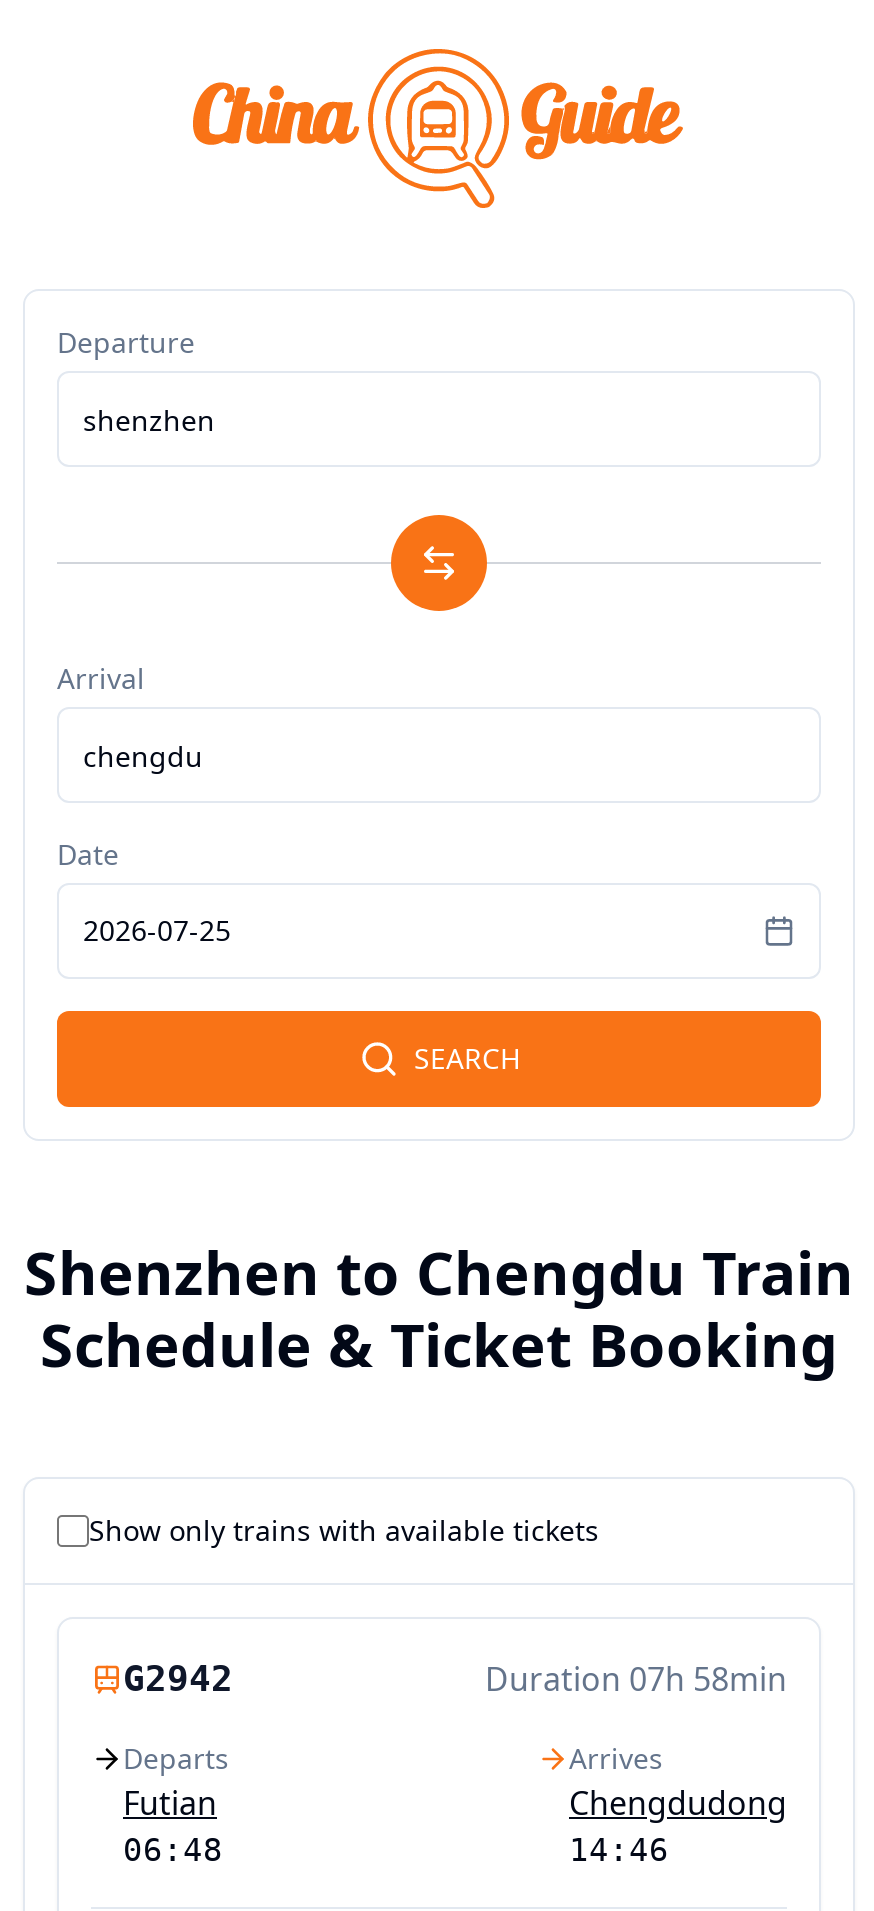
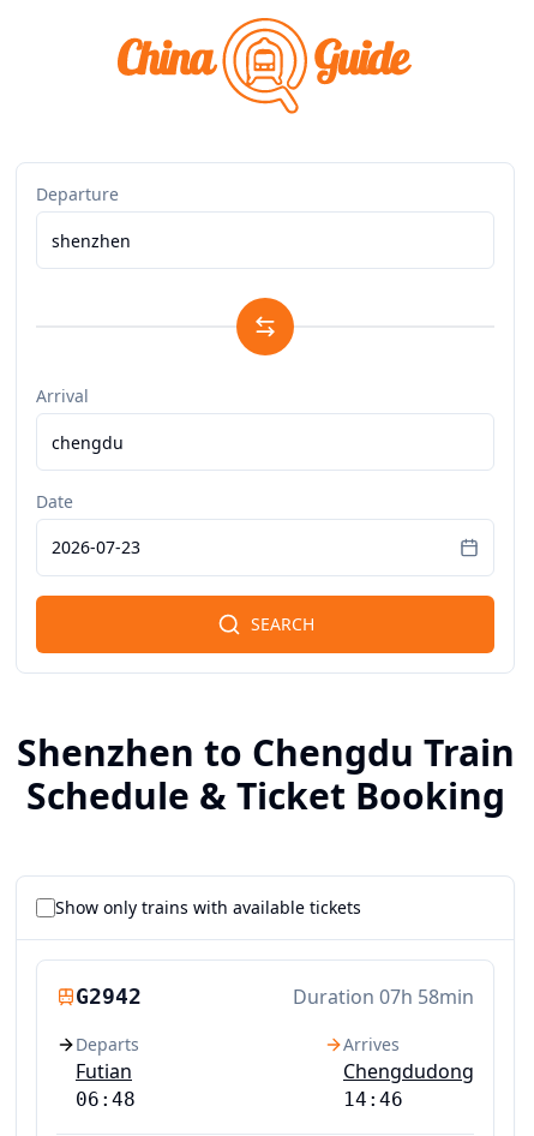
[83,911,231,949] 2026-07-25 -> [52,536,140,558] 2026-07-23

